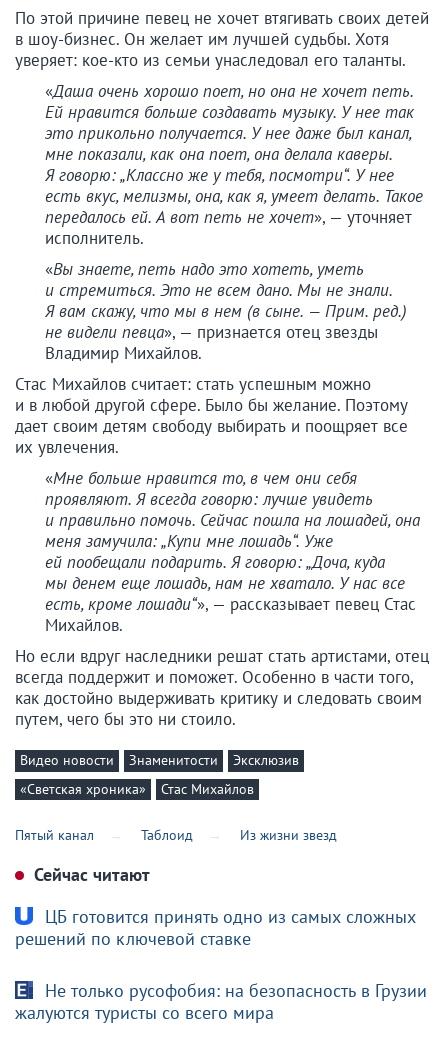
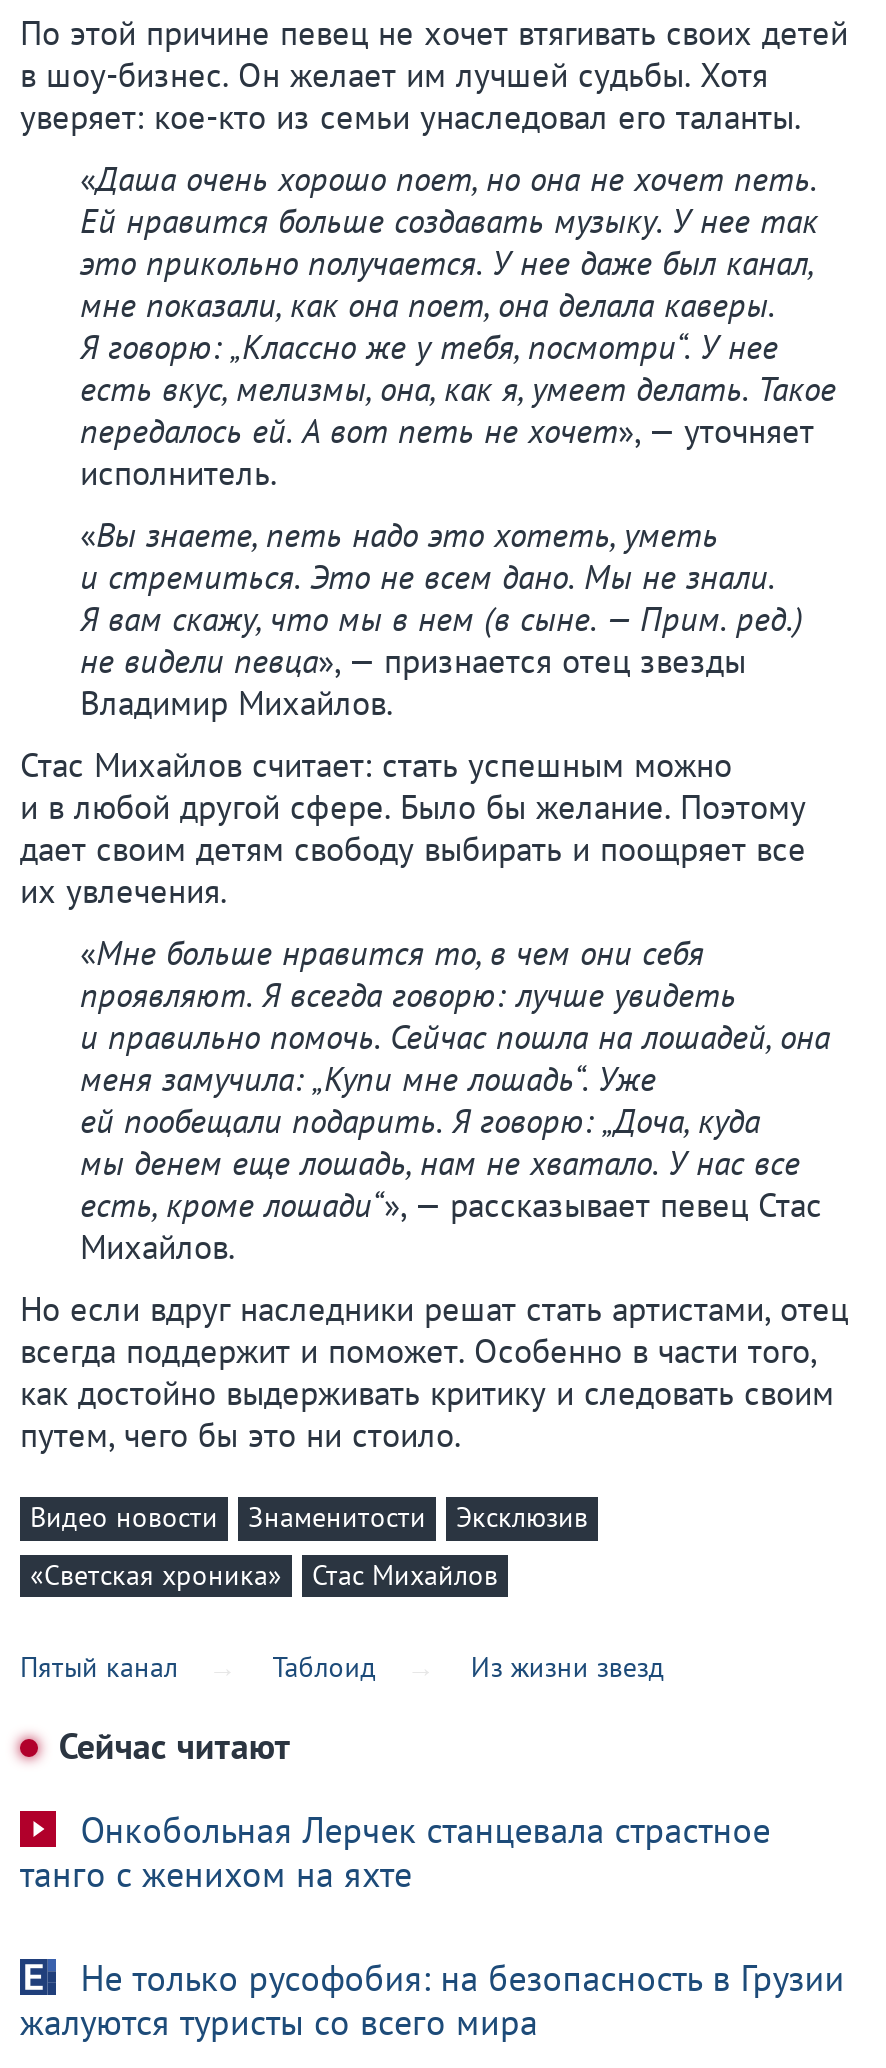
[15,905,416,950] ЦБ готовится принять одно из самых сложных | решений по ключевой ставке -> [20,1808,770,1898] Онкобольная Лерчек станцевала страстное | танго с женихом на яхте

